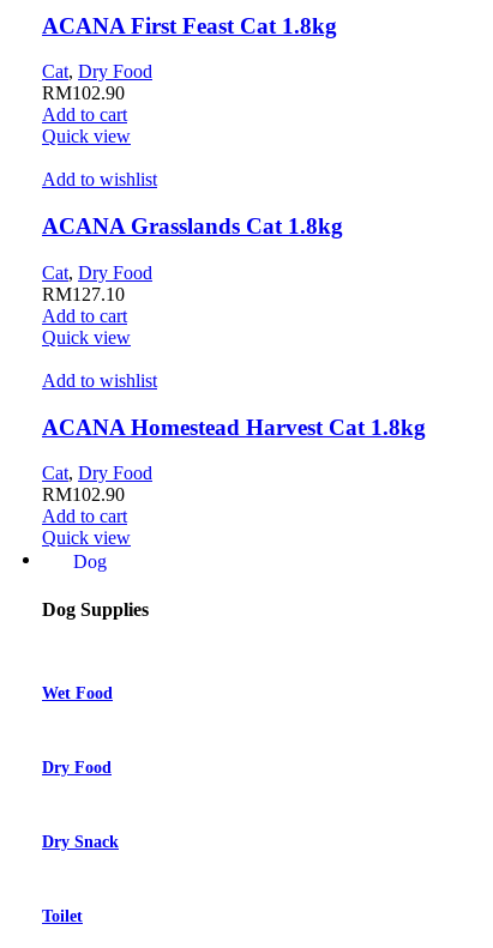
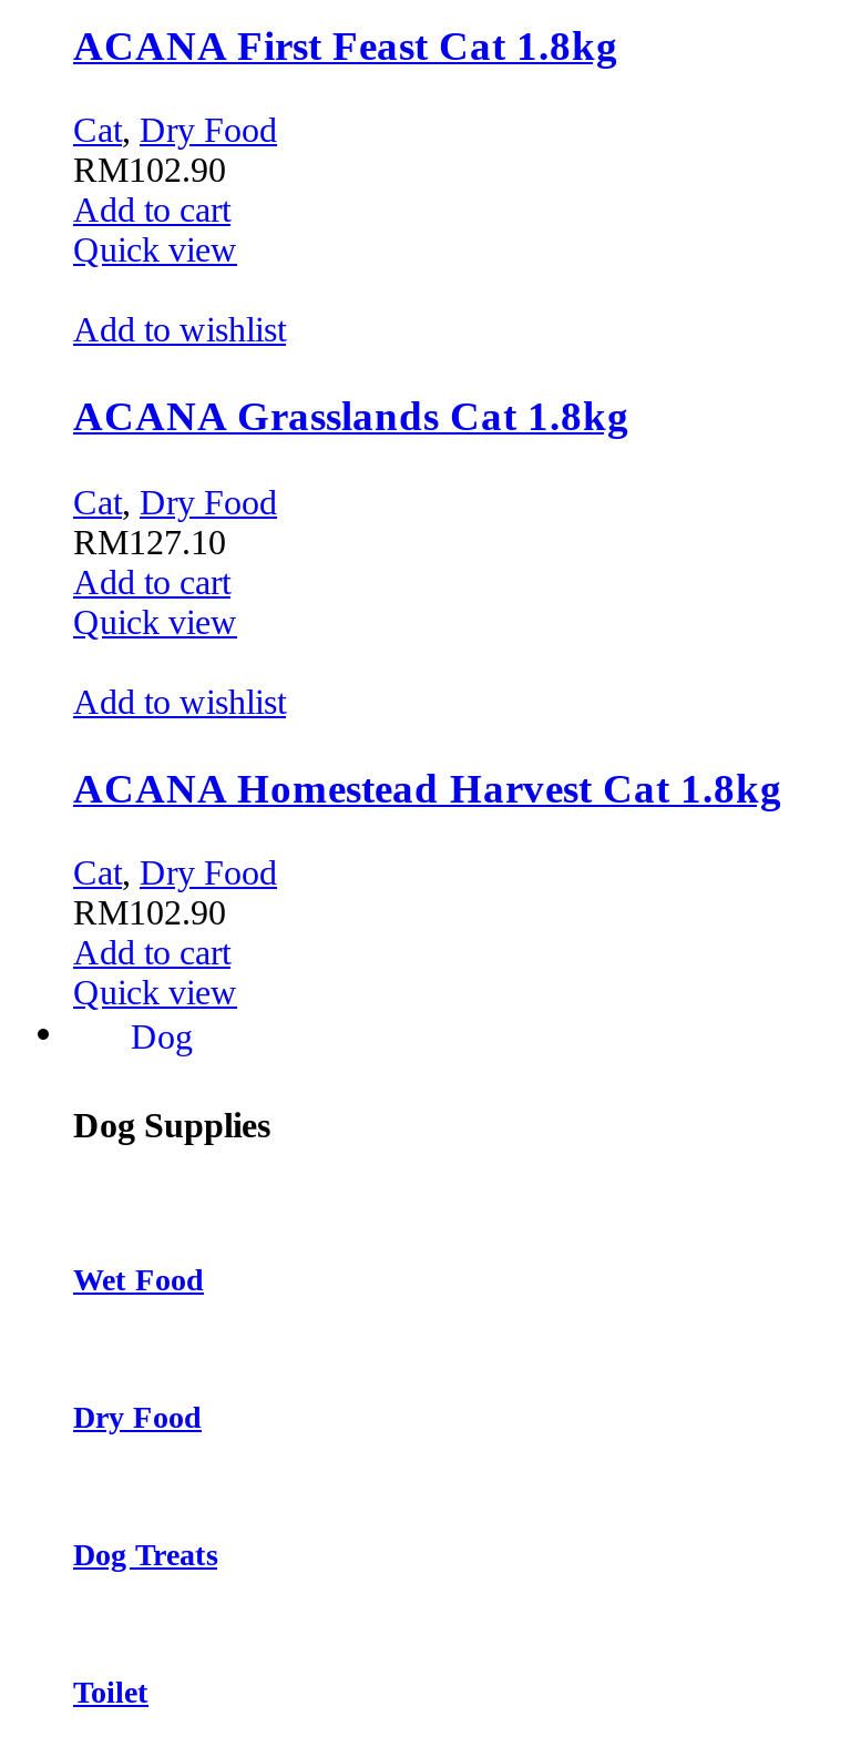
[42,833,119,851] Dry Snack -> [73,1539,217,1572] Dog Treats

